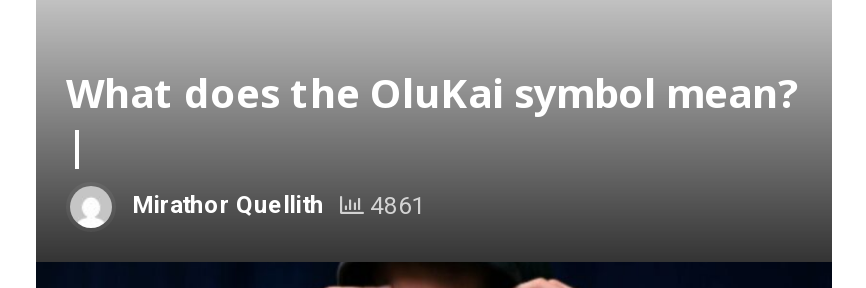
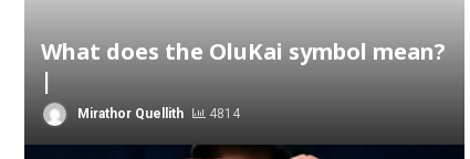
[126,191,426,219] Mirathor Quellith 4861 -> [74,106,240,121] Mirathor Quellith 4814

